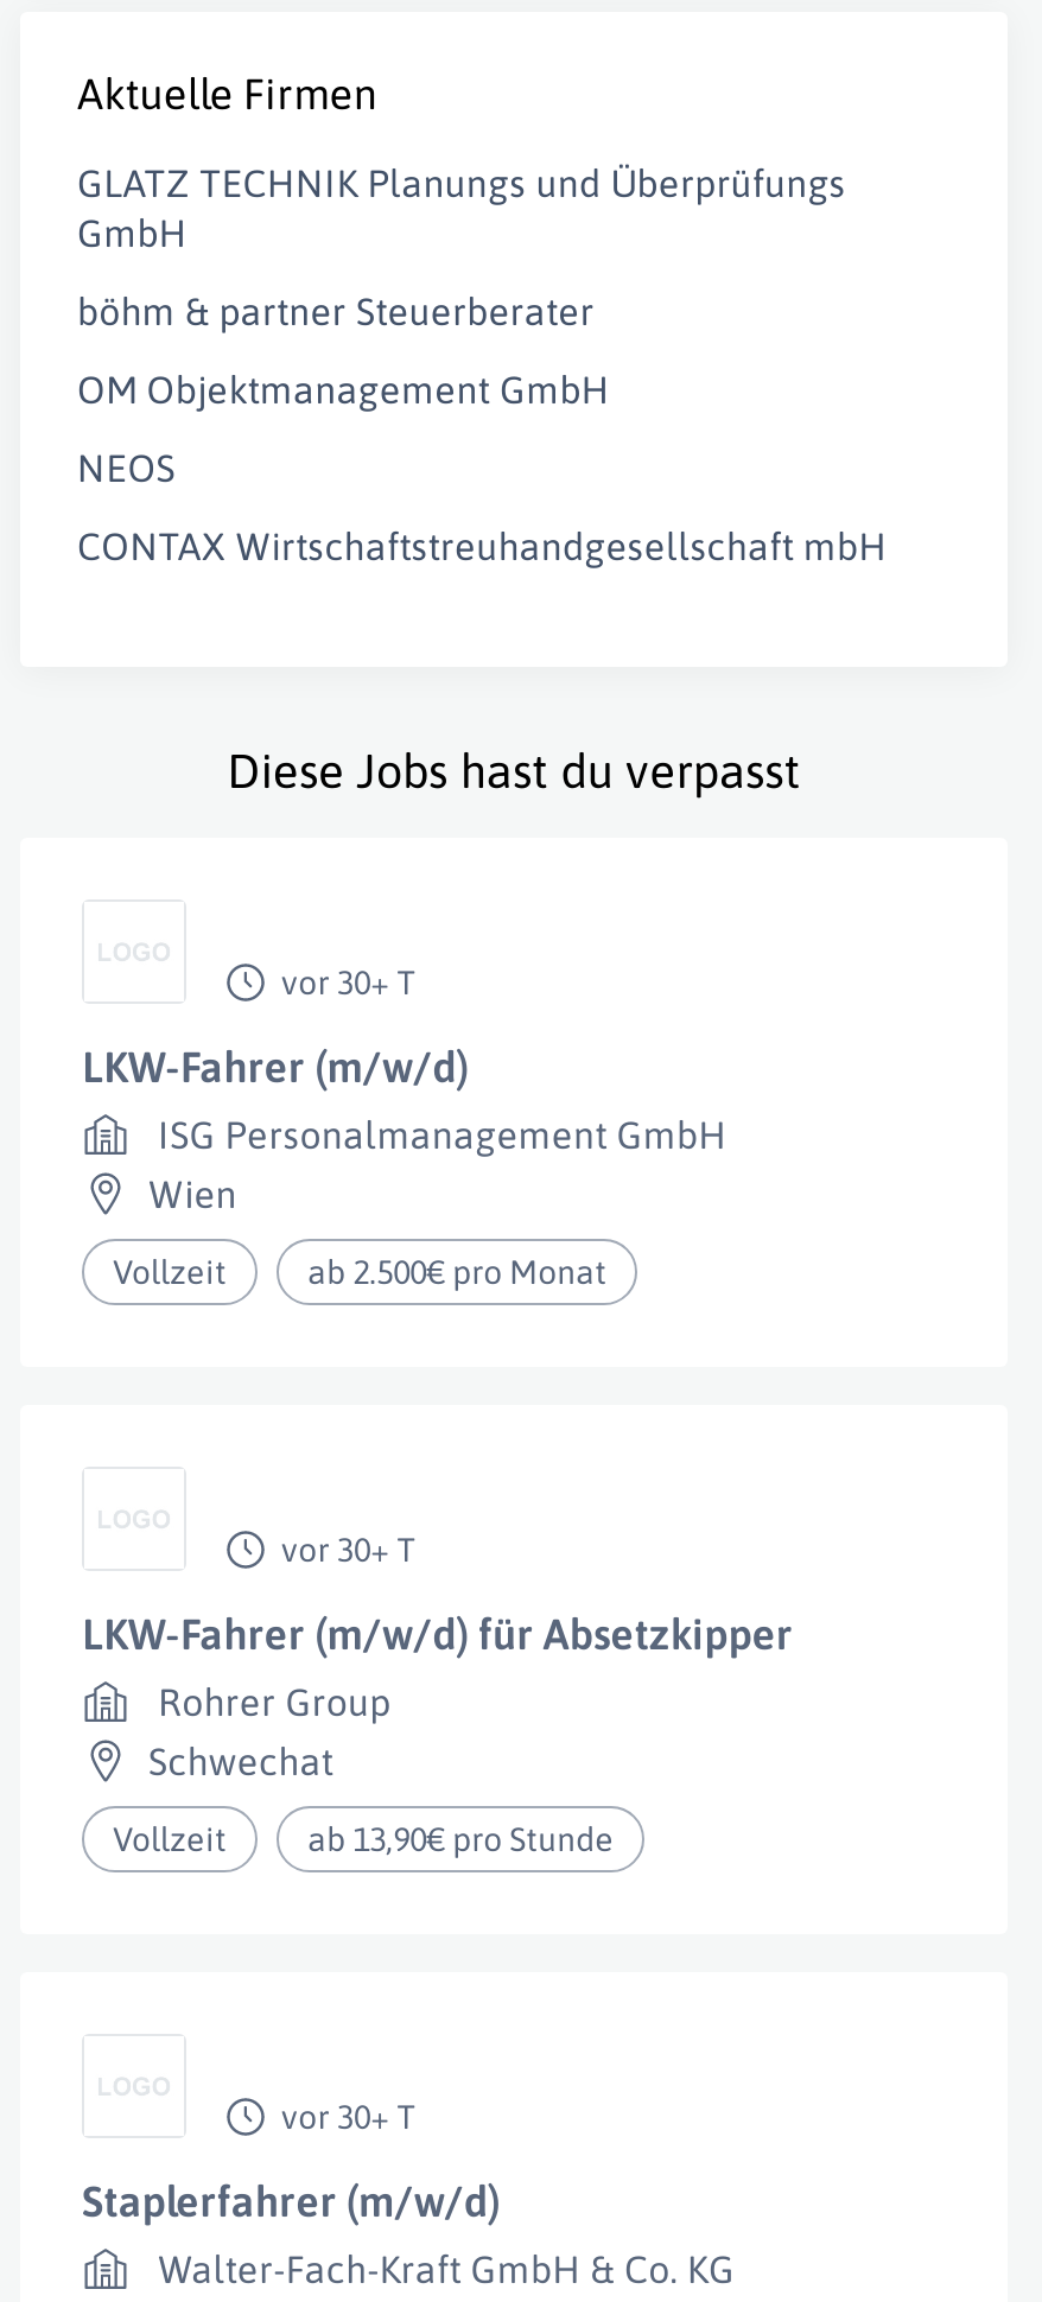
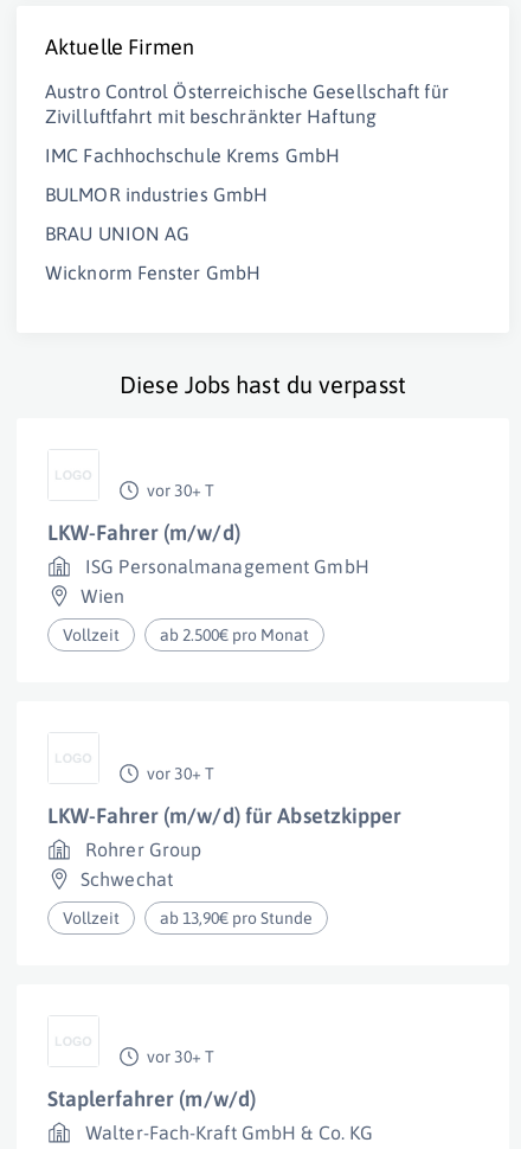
[77,161,846,254] GLATZ TECHNIK Planungs und Überprüfungs | GmbH -> [45,81,448,127] Austro Control Österreichische Gesellschaft für | Zivilluftfahrt mit beschränkter Haftung
[77,290,594,332] böhm & partner Steuerberater -> [45,145,340,166] IMC Fachhochschule Krems GmbH
[77,368,610,411] OM Objektmanagement GmbH -> [45,184,268,205] BULMOR industries GmbH
[77,446,175,489] NEOS -> [45,223,190,244] BRAU UNION AG
[77,524,887,567] CONTAX Wirtschaftstreuhandgesellschaft mbH -> [45,262,261,283] Wicknorm Fenster GmbH

